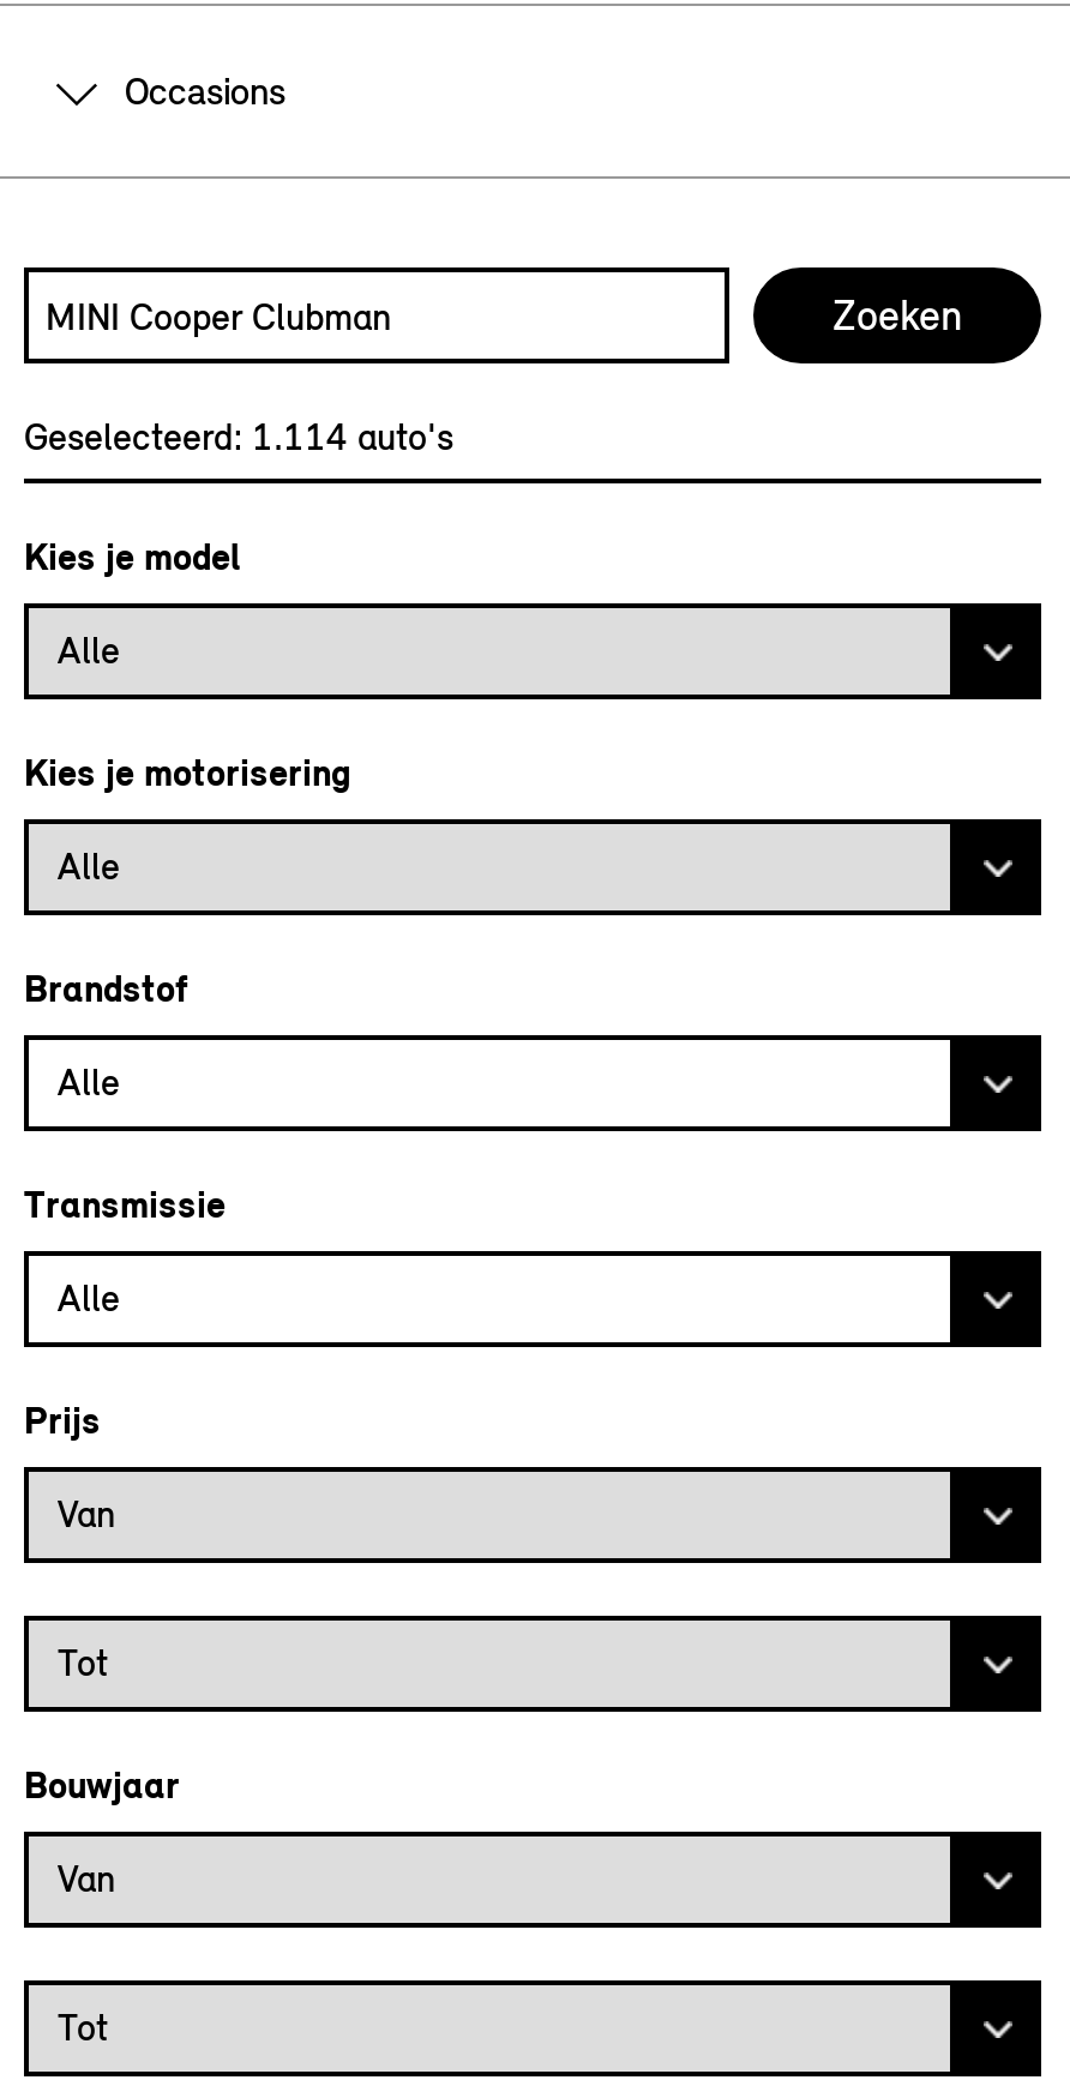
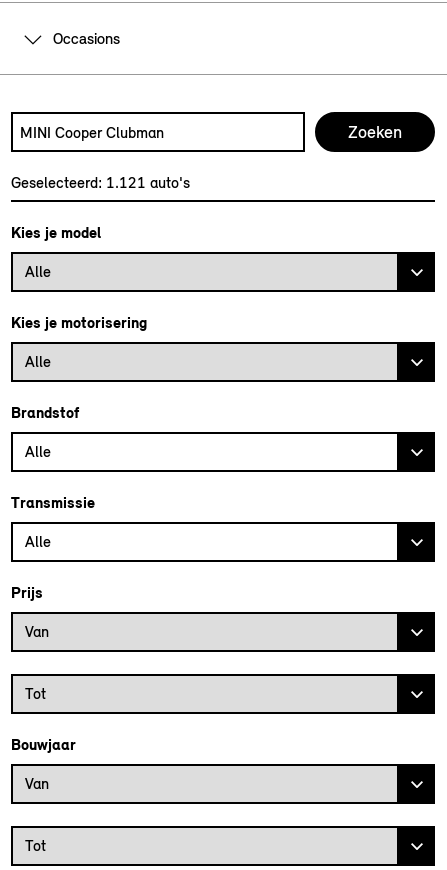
[24,414,453,459] Geselecteerd: 1.114 auto's -> [11,173,190,192] Geselecteerd: 1.121 auto's

